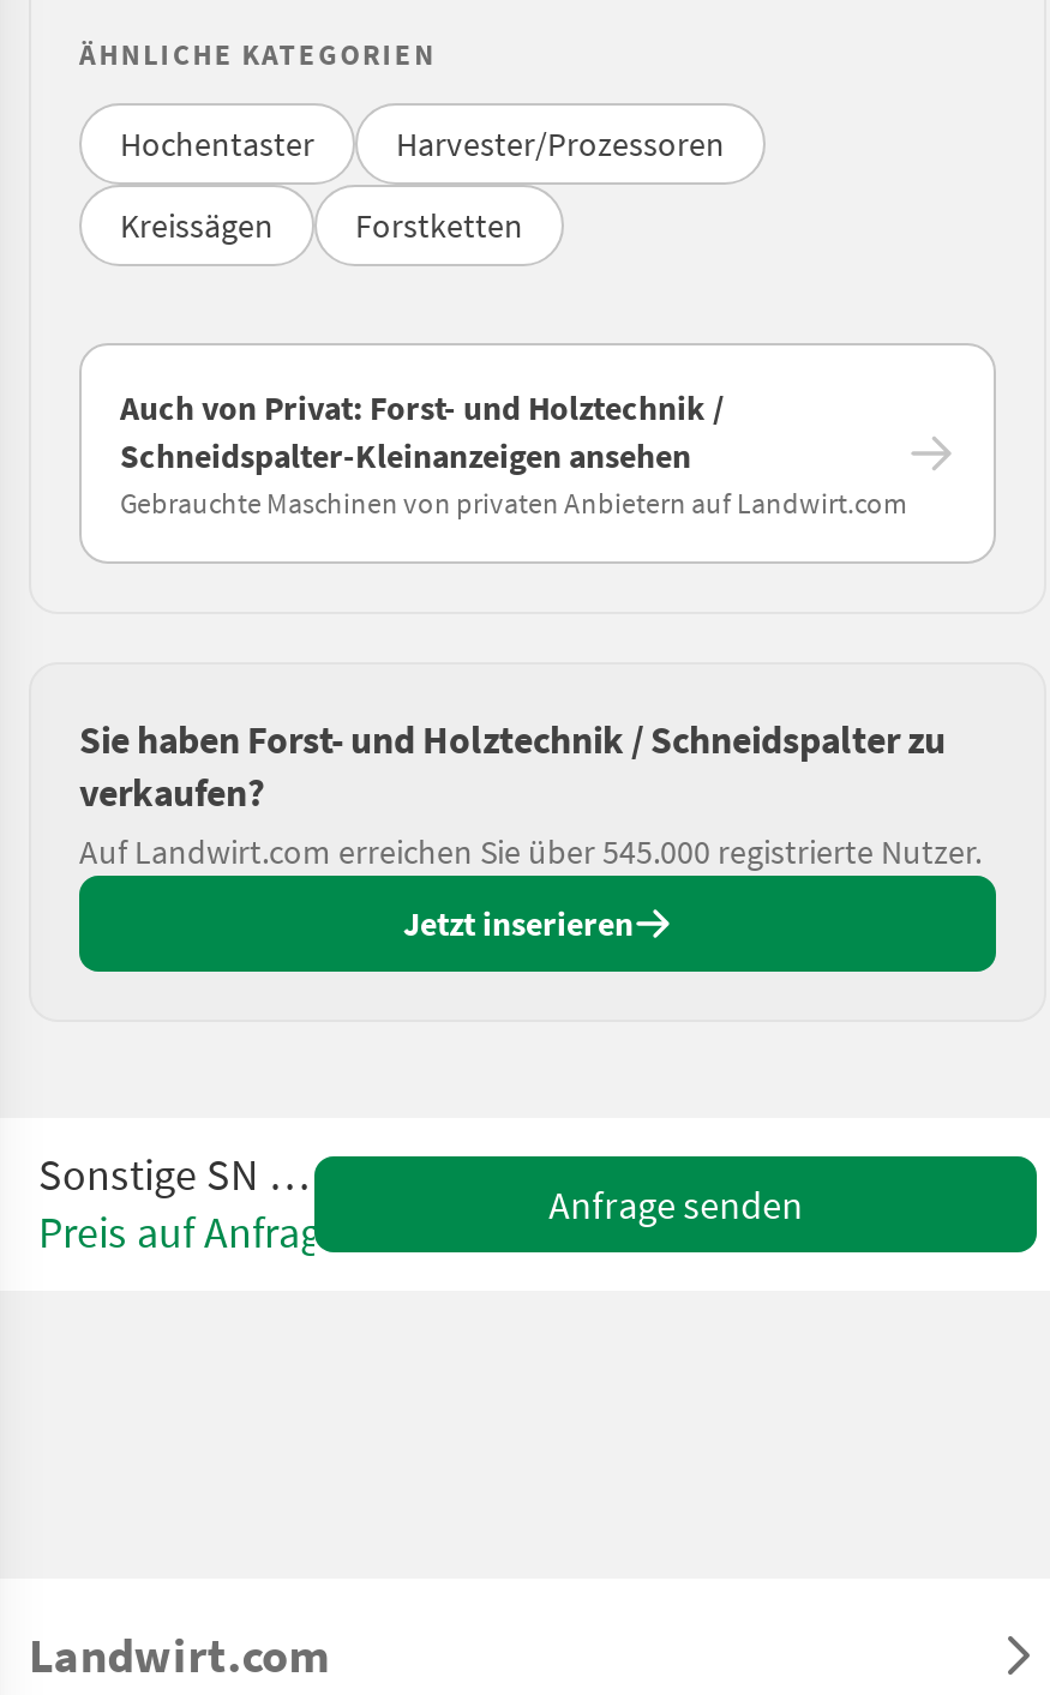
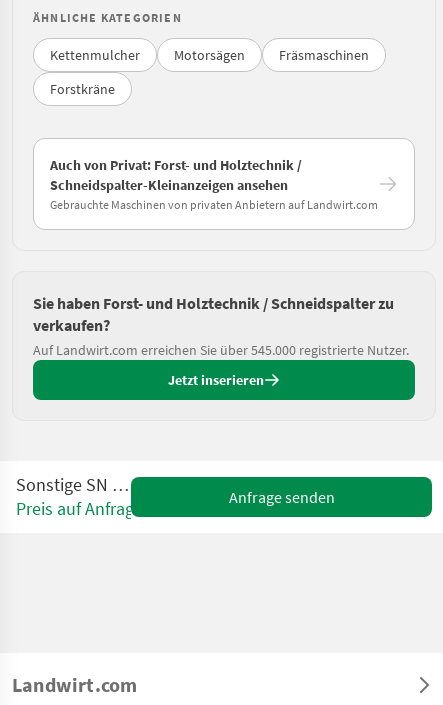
[120,123,725,166] Hochentaster | Harvester/Prozessoren -> [50,46,369,64] Kettenmulcher | Motorsägen | Fräsmaschinen
[120,204,523,248] Kreissägen | Forstketten -> [50,80,115,98] Forstkräne

